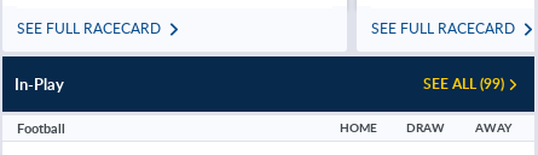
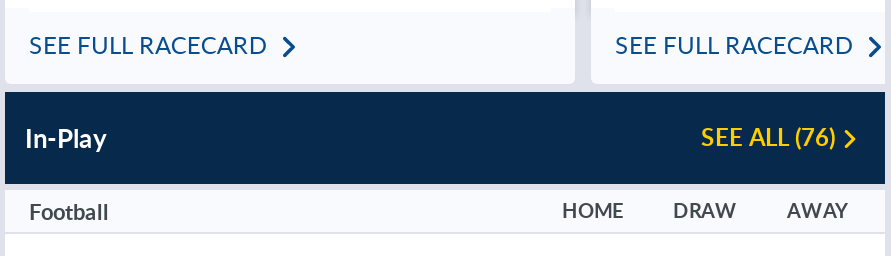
[423,74,504,94] SEE ALL (99) -> [701,120,835,154] SEE ALL (76)

